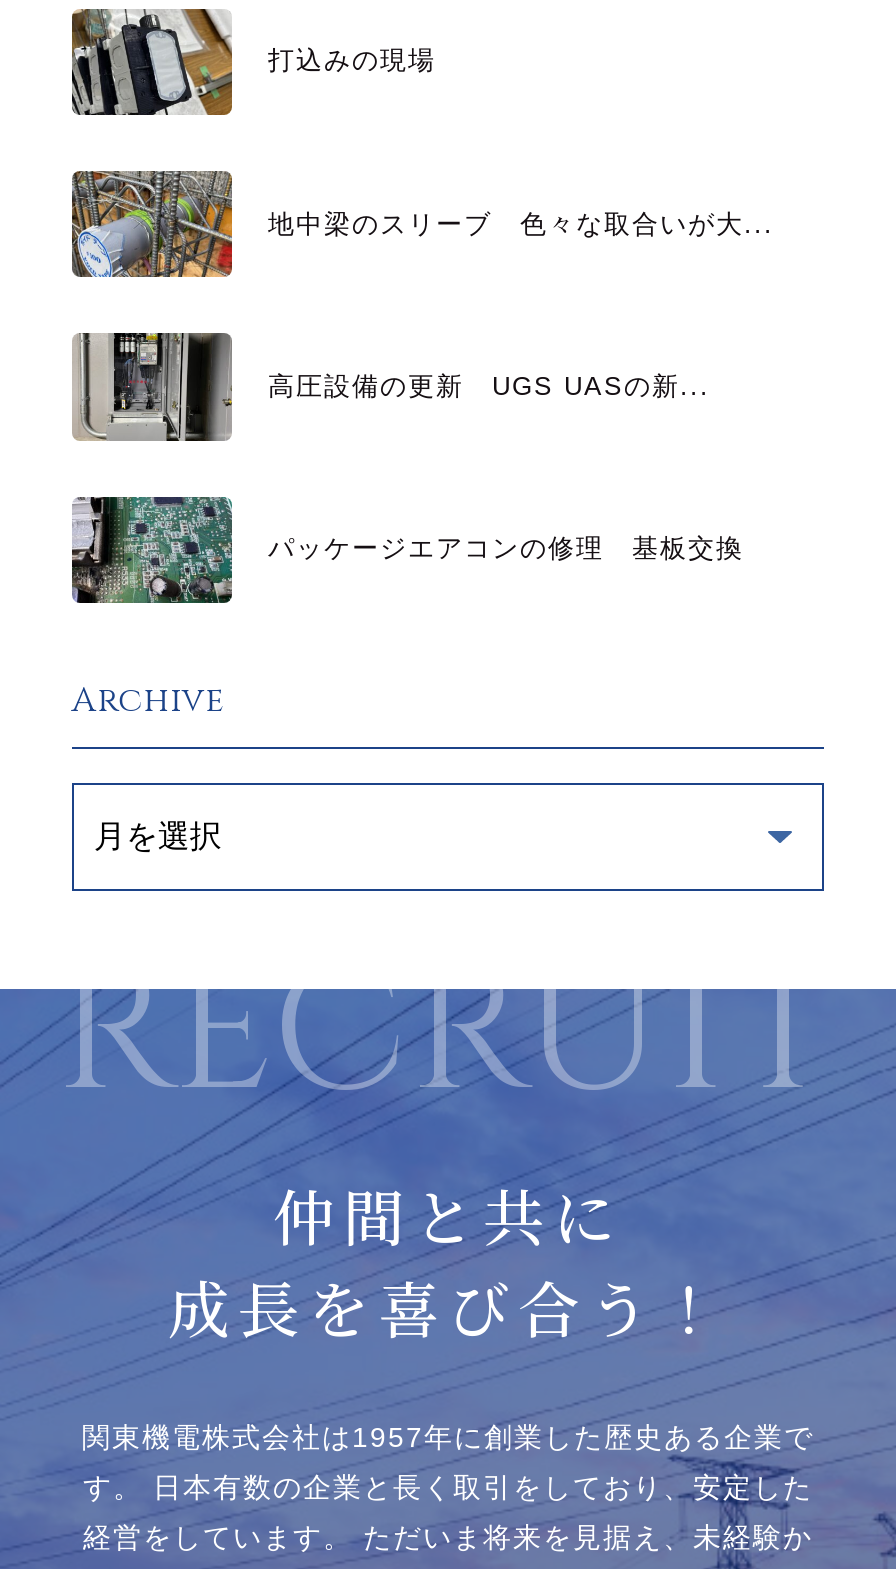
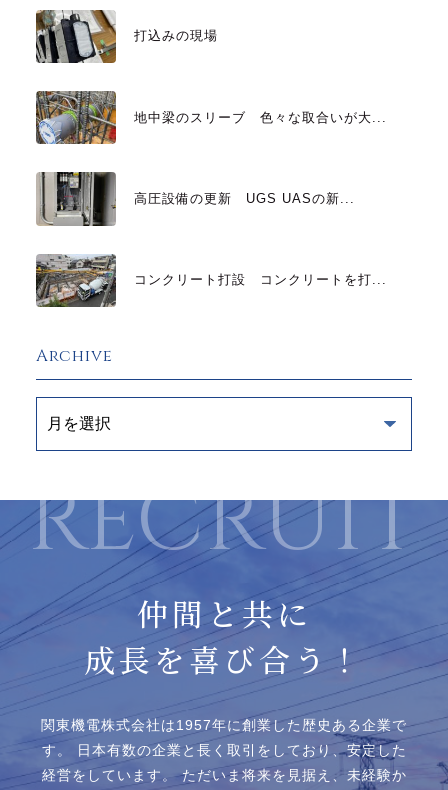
[70,495,744,605] [image] | パッケージエアコンの修理 基板交換 -> [35,254,387,308] [image] | コンクリート打設 コンクリートを打...

